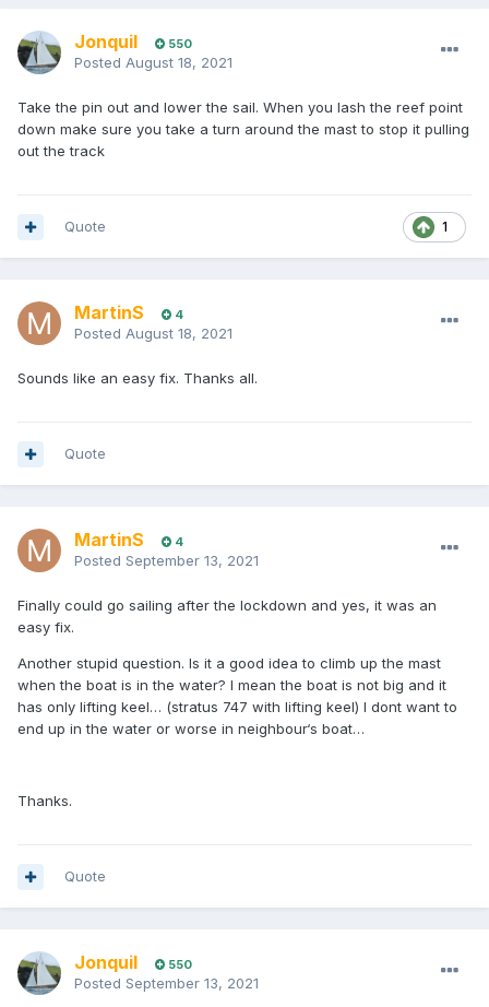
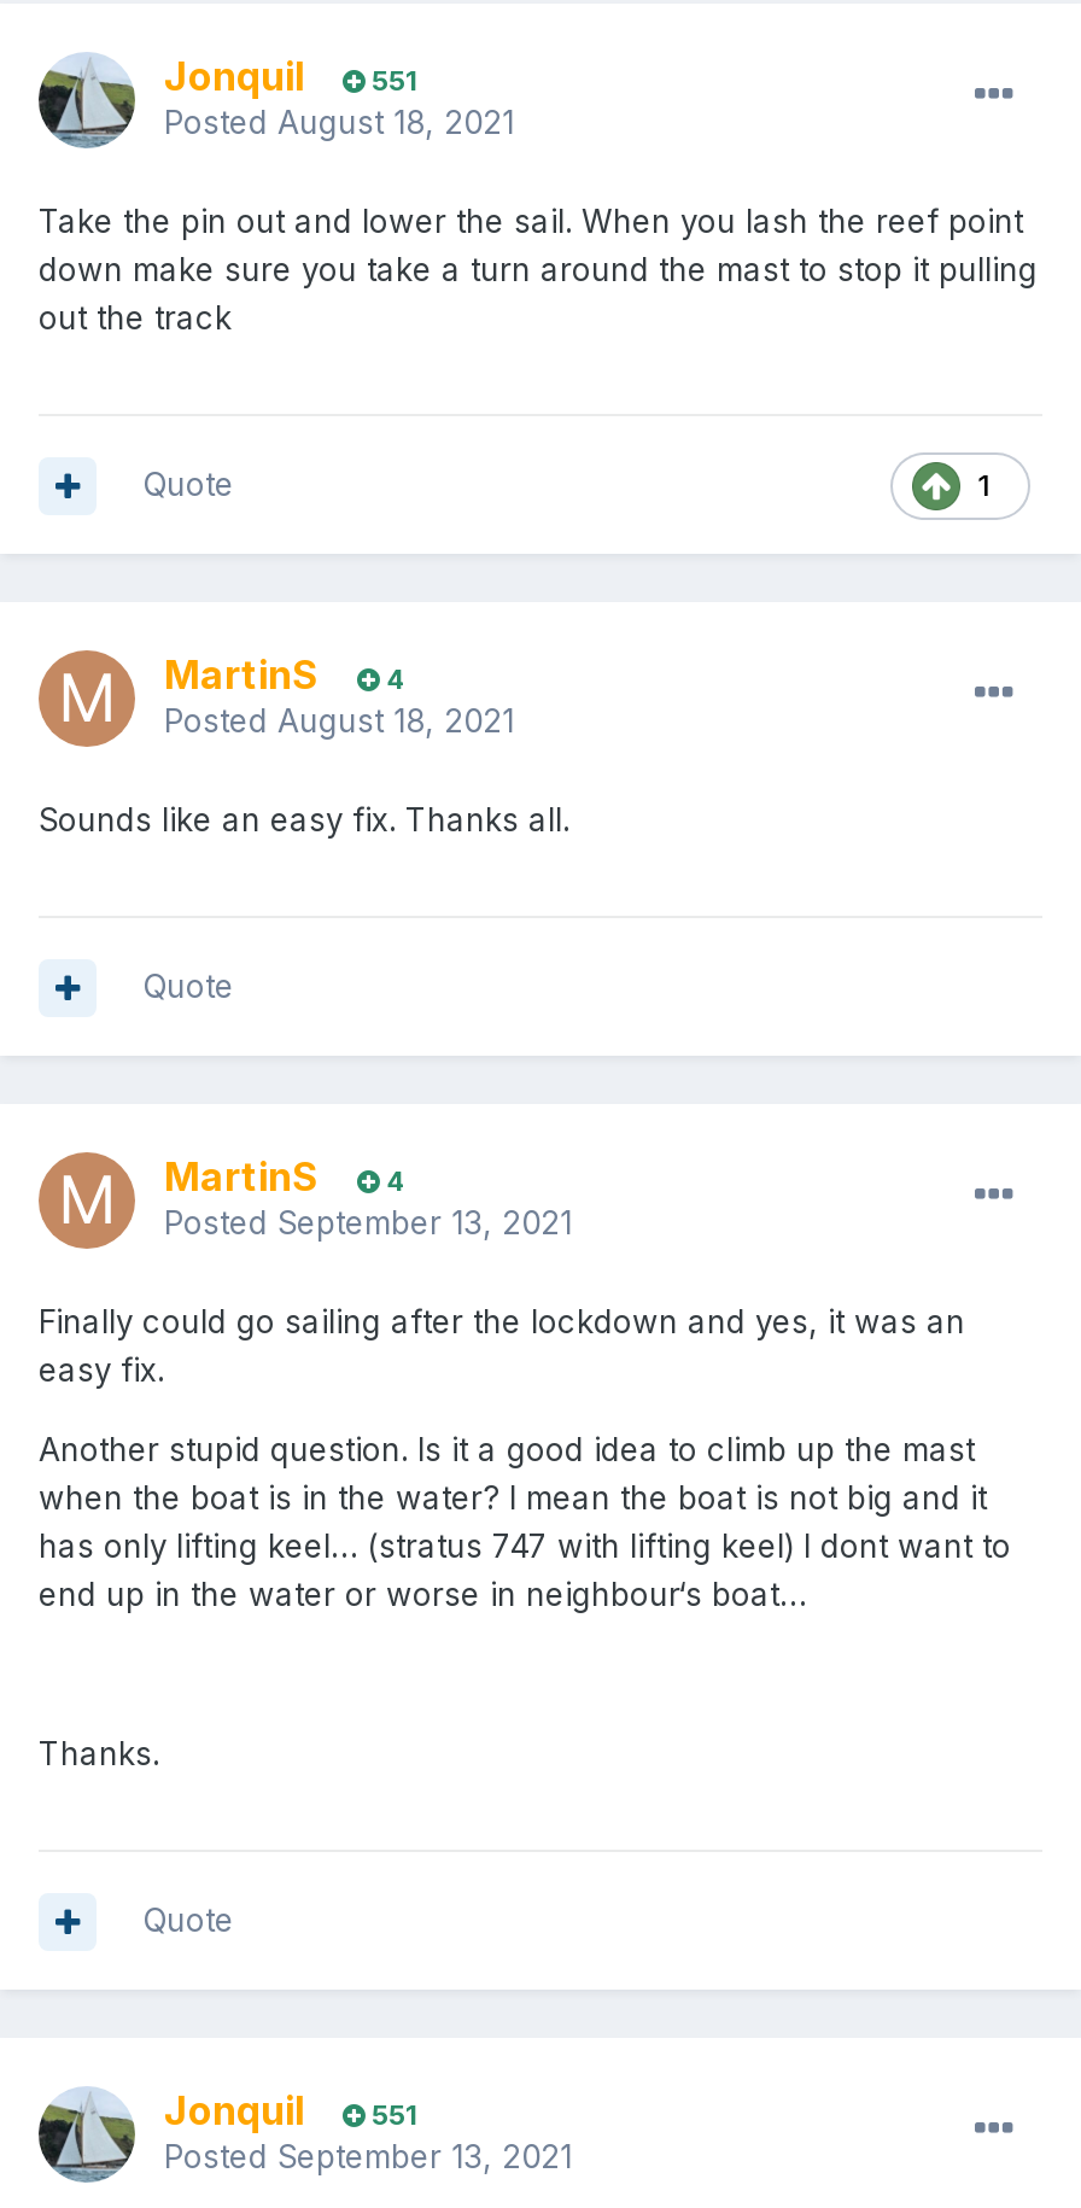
[74,31,192,53] Jonquil 550 -> [164,53,417,101] Jonquil 551
[74,952,192,974] Jonquil 550 -> [164,2087,417,2135] Jonquil 551

